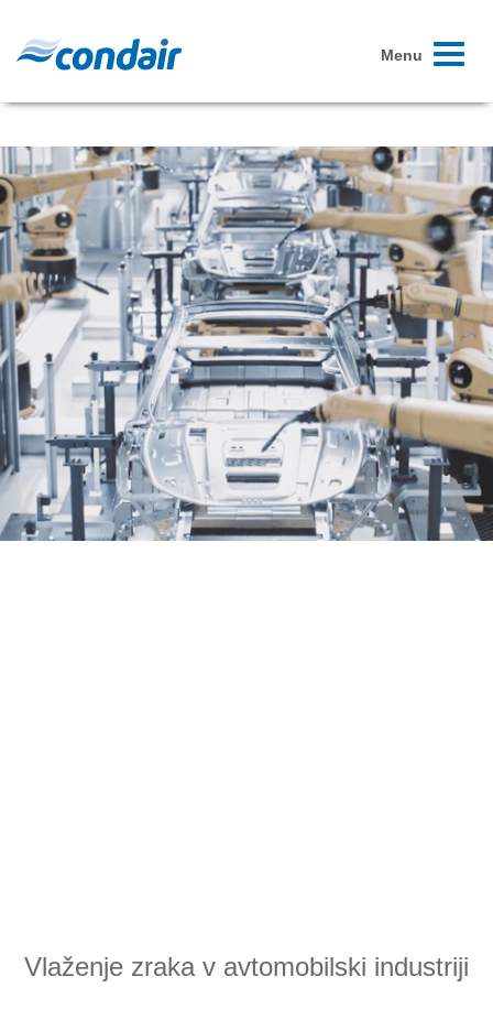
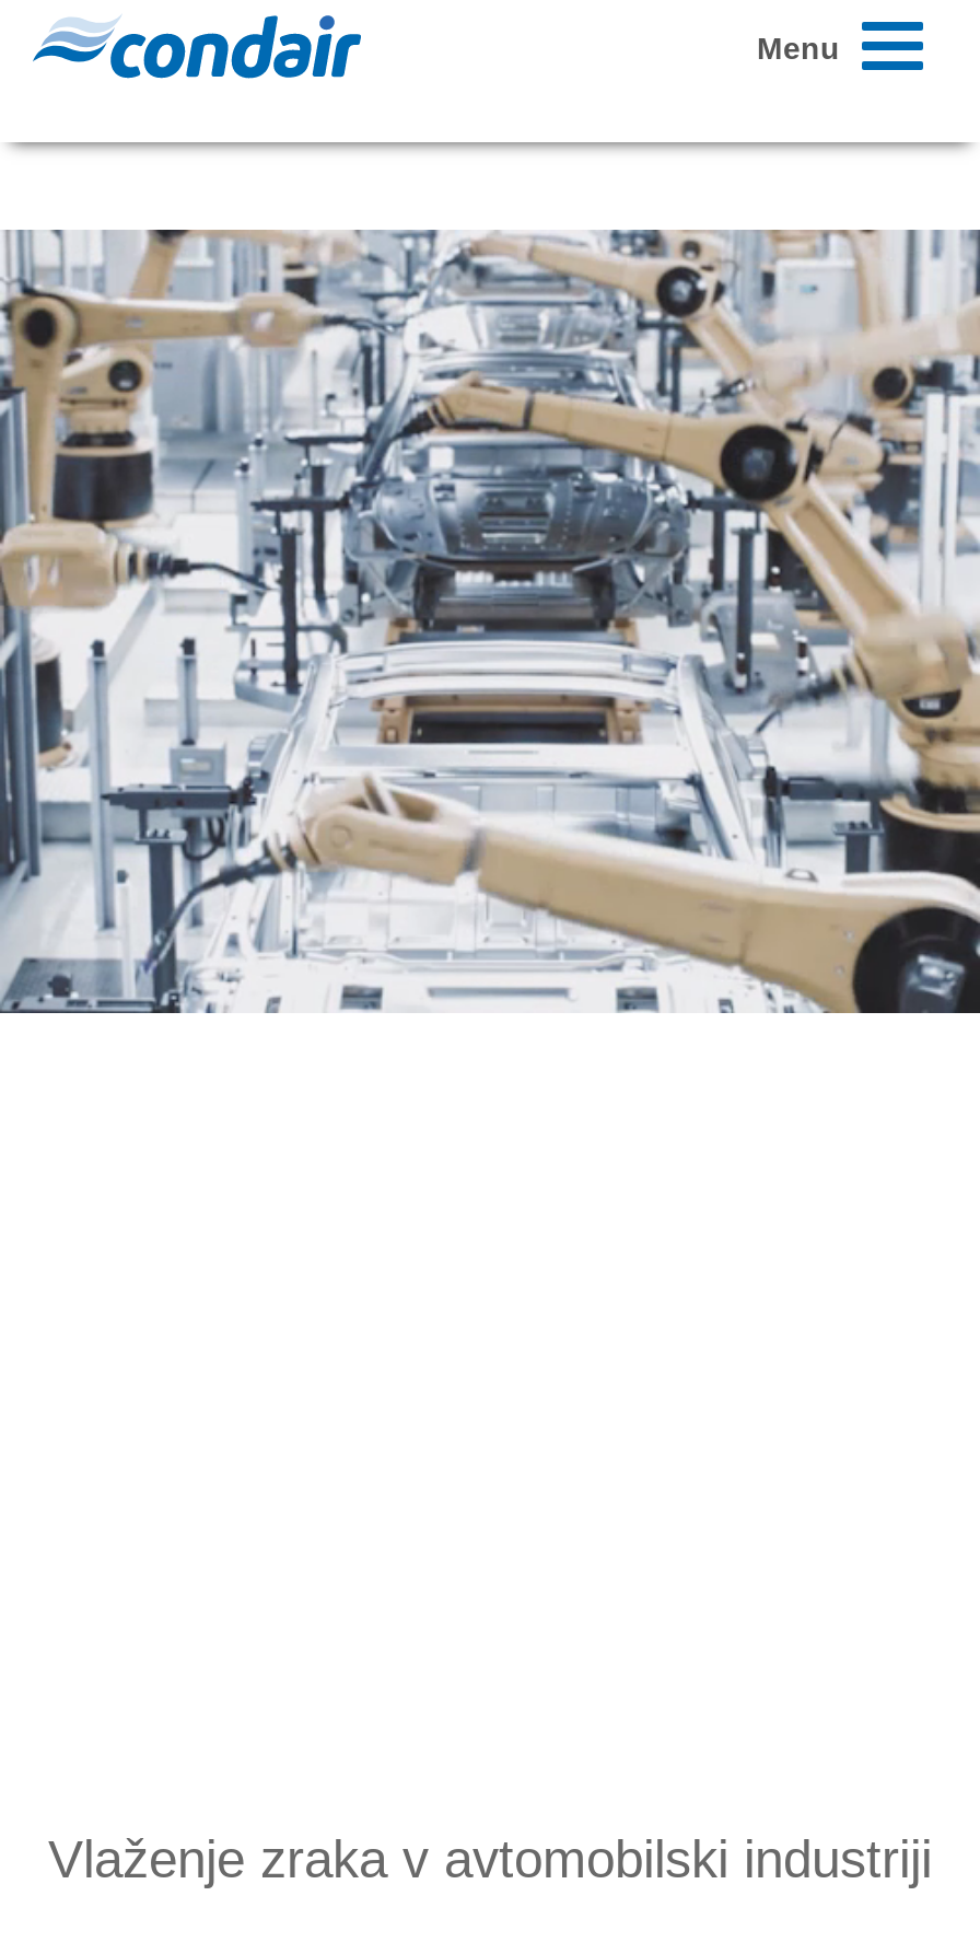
[3,145,490,542] [image] -> [7,228,973,1015] [image]

